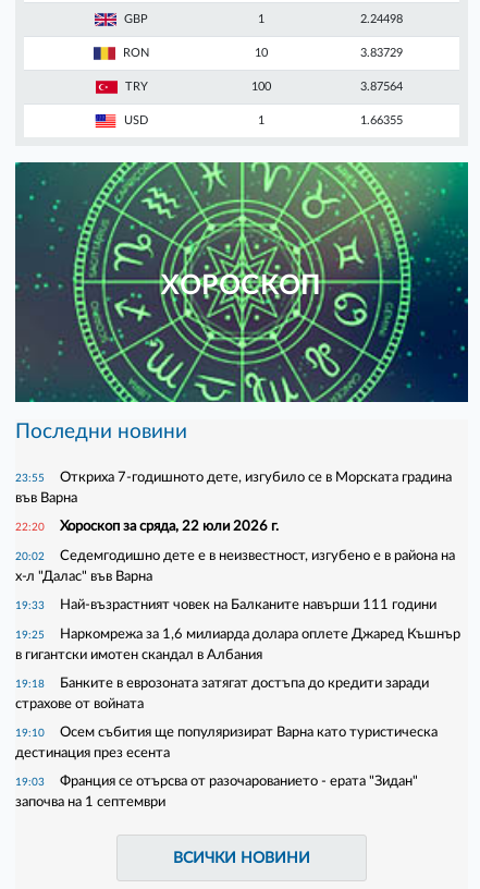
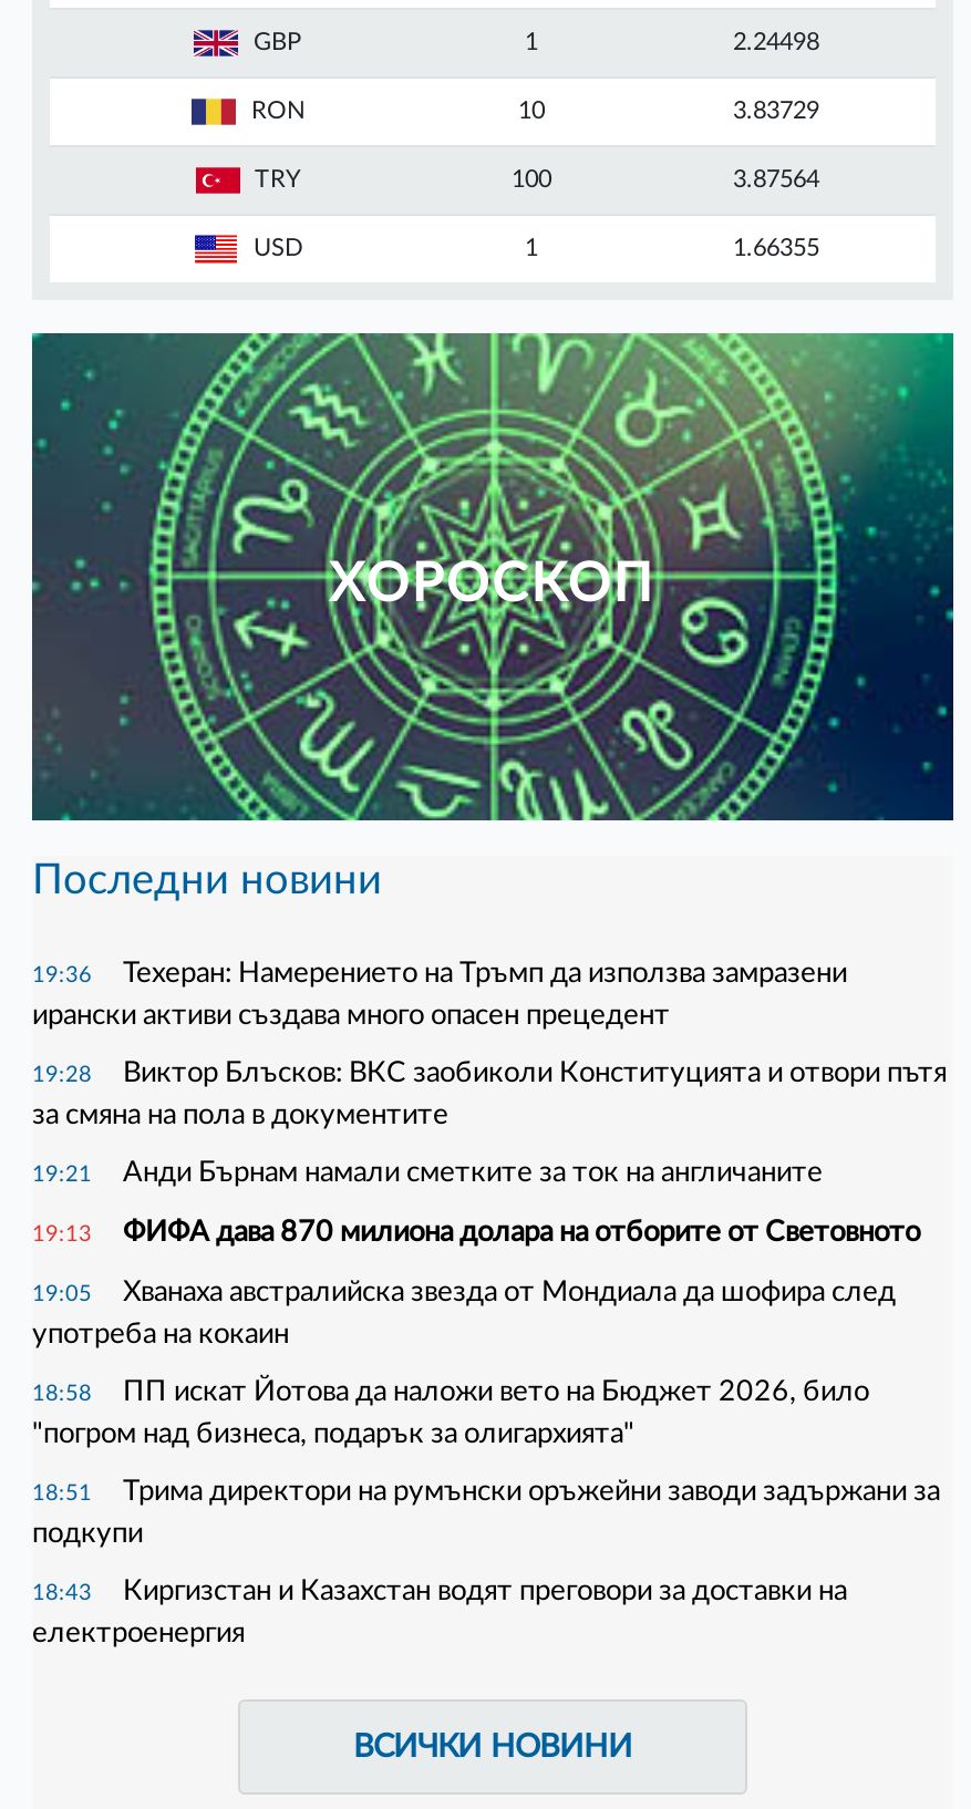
[15,470,452,484] 23:55 | Откриха 7-годишното дете, изгубило се в Морската градина -> [32,959,847,986] 19:36 | Техеран: Намерението на Тръмп да използва замразени
[15,491,77,504] във Варна -> [32,1001,670,1028] ирански активи създава много опасен прецедент
[15,519,279,533] 22:20 | Хороскоп за сряда, 22 юли 2026 г. -> [32,1059,947,1086] 19:28 | Виктор Блъсков: ВКС заобиколи Конституцията и отвори пътя
[15,549,455,562] 20:02 | Седемгодишно дете е в неизвестност, изгубено е в района на -> [32,1101,448,1128] за смяна на пола в документите
[15,570,152,583] х-л "Далас" във Варна -> [32,1159,823,1185] 19:21 | Анди Бърнам намали сметките за ток на англичаните
[15,598,436,611] 19:33 | Най-възрастният човек на Балканите навърши 111 години -> [32,1218,920,1245] 19:13 | ФИФА дава 870 милиона долара на отборите от Световното
[15,627,460,640] 19:25 | Наркомрежа за 1,6 милиарда долара оплете Джаред Къшнър -> [32,1278,896,1305] 19:05 | Хванаха австралийска звезда от Мондиала да шофира след
[15,648,262,661] в гигантски имотен скандал в Албания -> [32,1320,289,1347] употреба на кокаин
[15,676,429,689] 19:18 | Банките в еврозоната затягат достъпа до кредити заради -> [32,1378,869,1404] 18:58 | ПП искат Йотова да наложи вето на Бюджет 2026, било
[15,697,144,710] страхове от войната -> [32,1420,634,1447] "погром над бизнеса, подарък за олигархията"
[15,725,438,738] 19:10 | Осем събития ще популяризират Варна като туристическа -> [32,1478,940,1504] 18:51 | Трима директори на румънски оръжейни заводи задържани за
[15,746,170,759] дестинация през есента -> [32,1520,143,1546] подкупи
[15,774,418,787] 19:03 | Франция се отърсва от разочарованието - ерата "Зидан" -> [32,1577,847,1604] 18:43 | Киргизстан и Казахстан водят преговори за доставки на
[15,795,165,808] започва на 1 септември -> [32,1619,245,1646] електроенергия

